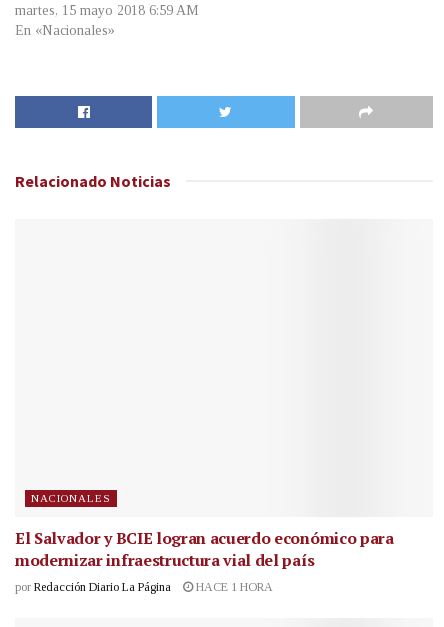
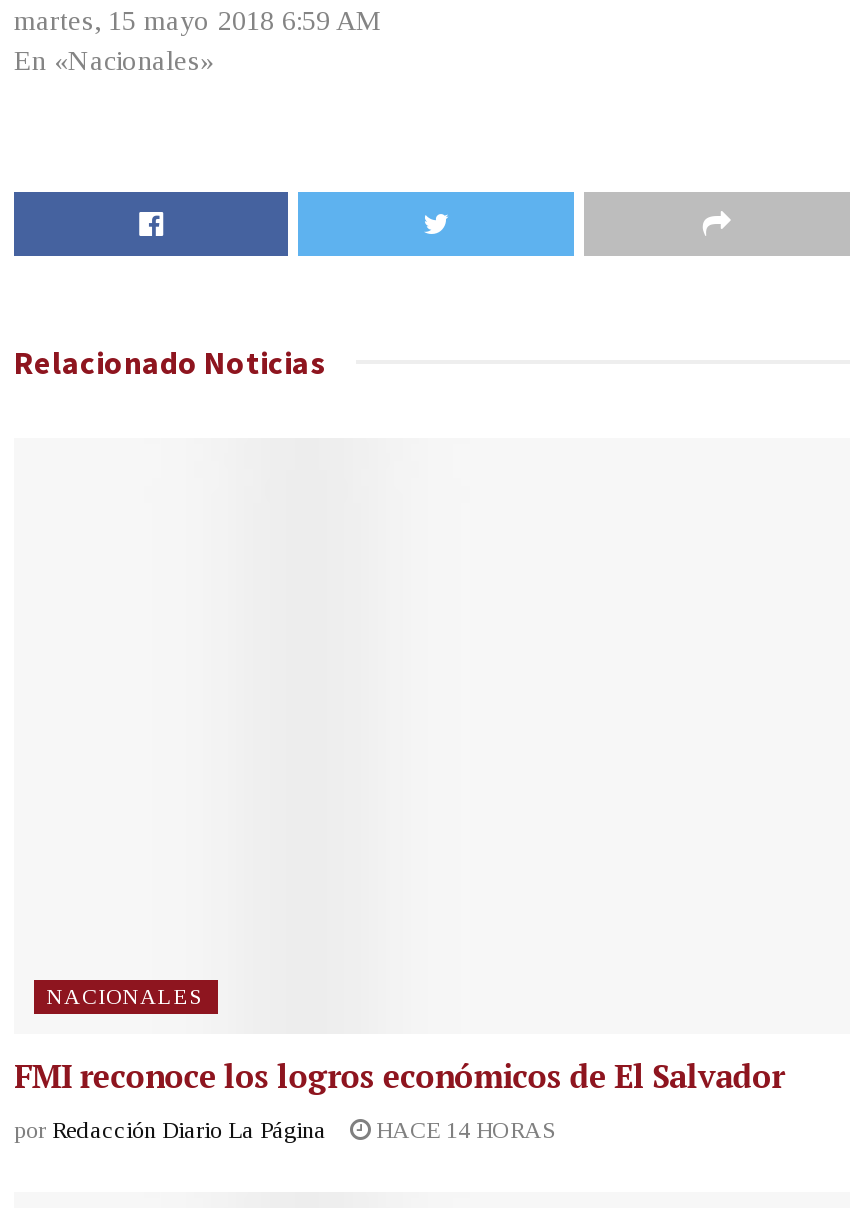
[15,527,394,571] El Salvador y BCIE logran acuerdo económico para | modernizar infraestructura vial del país -> [14,1055,785,1099] FMI reconoce los logros económicos de El Salvador
[15,580,273,594] por Redacción Diario La Página HACE 1 HORA -> [14,1117,556,1145] por Redacción Diario La Página HACE 14 HORAS

